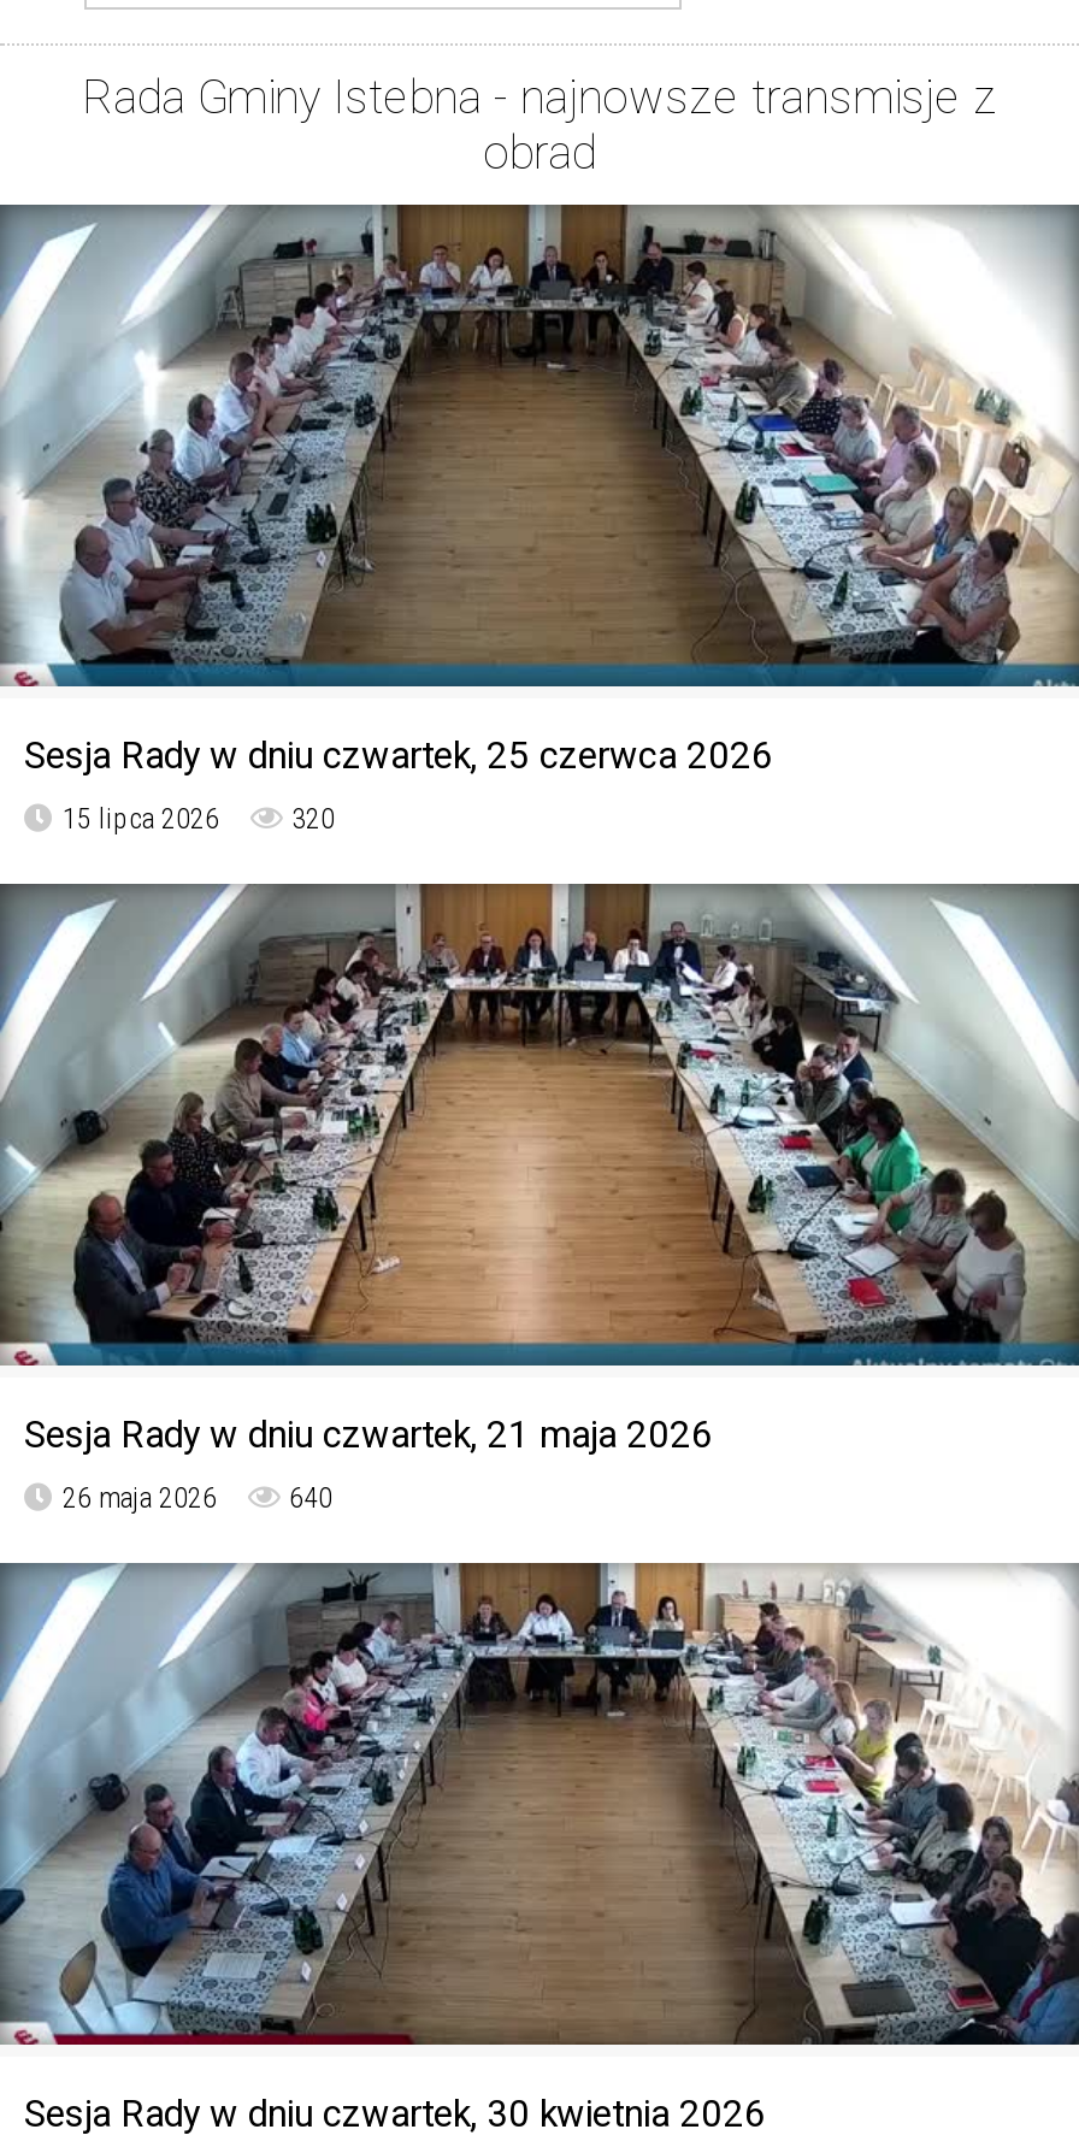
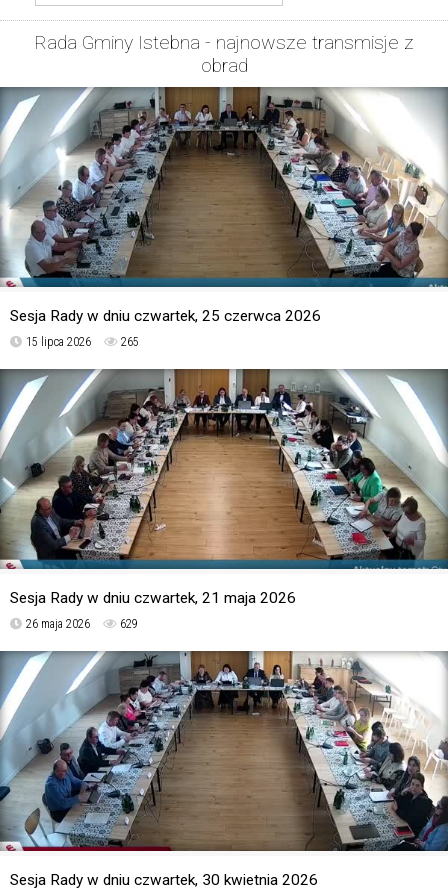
[63,801,335,835] 15 lipca 2026 320 -> [26,335,139,349] 15 lipca 2026 265
[63,1480,332,1514] 26 maja 2026 640 -> [26,617,138,631] 26 maja 2026 629

